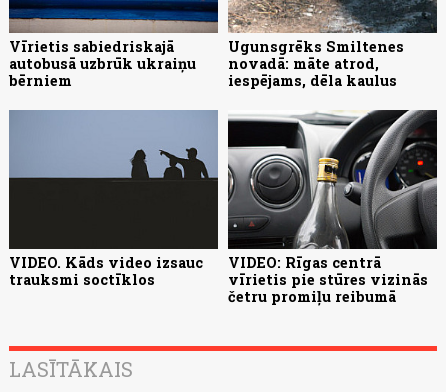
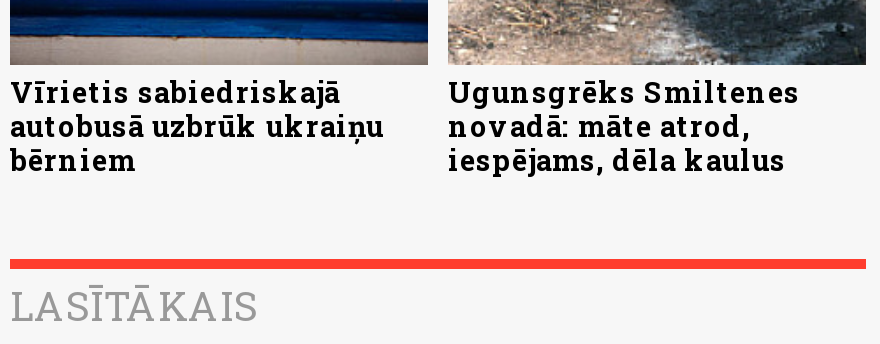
[9,109,218,289] [image] | VIDEO. Kāds video izsauc | trauksmi soctīklos -> none
[227,109,437,306] [image] | VIDEO: Rīgas centrā | vīrietis pie stūres vizinās | četru promiļu reibumā -> none

